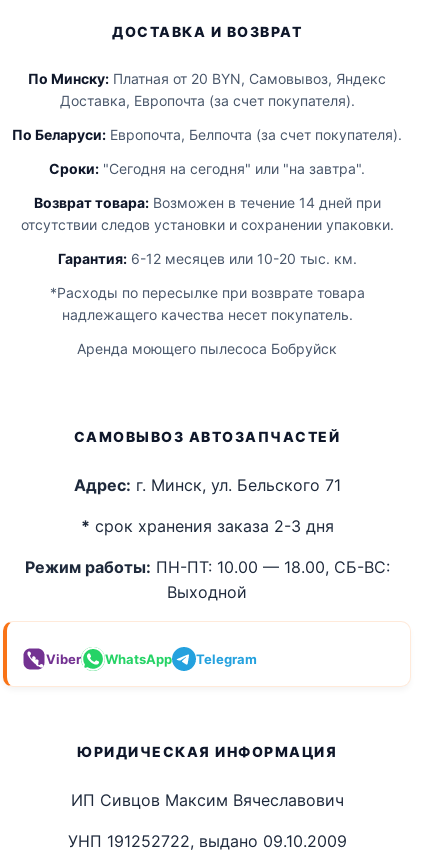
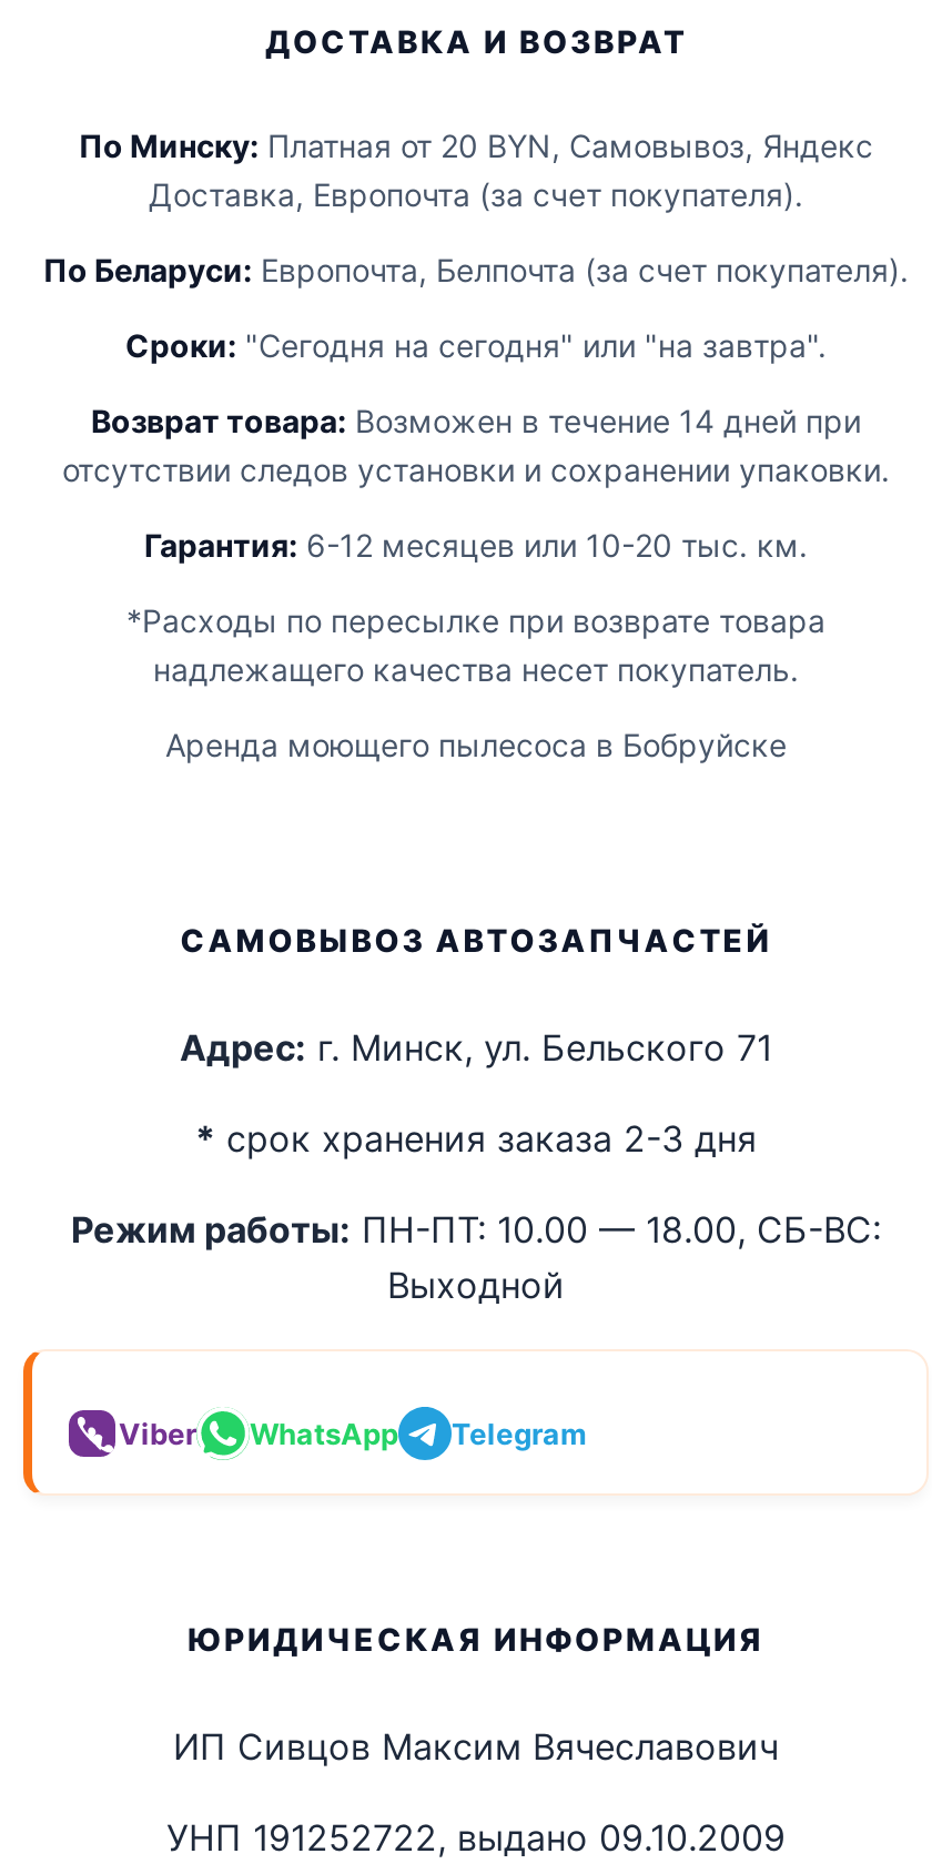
[77,340,337,357] Аренда моющего пылесоса Бобруйск -> [165,725,787,762] Аренда моющего пылесоса в Бобруйске

